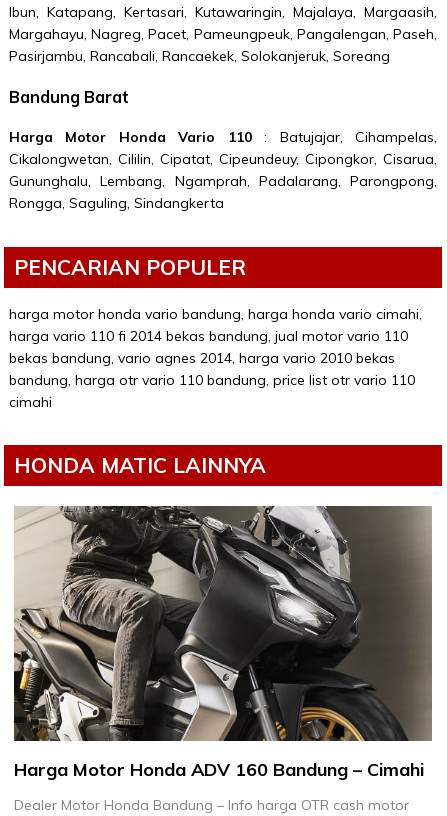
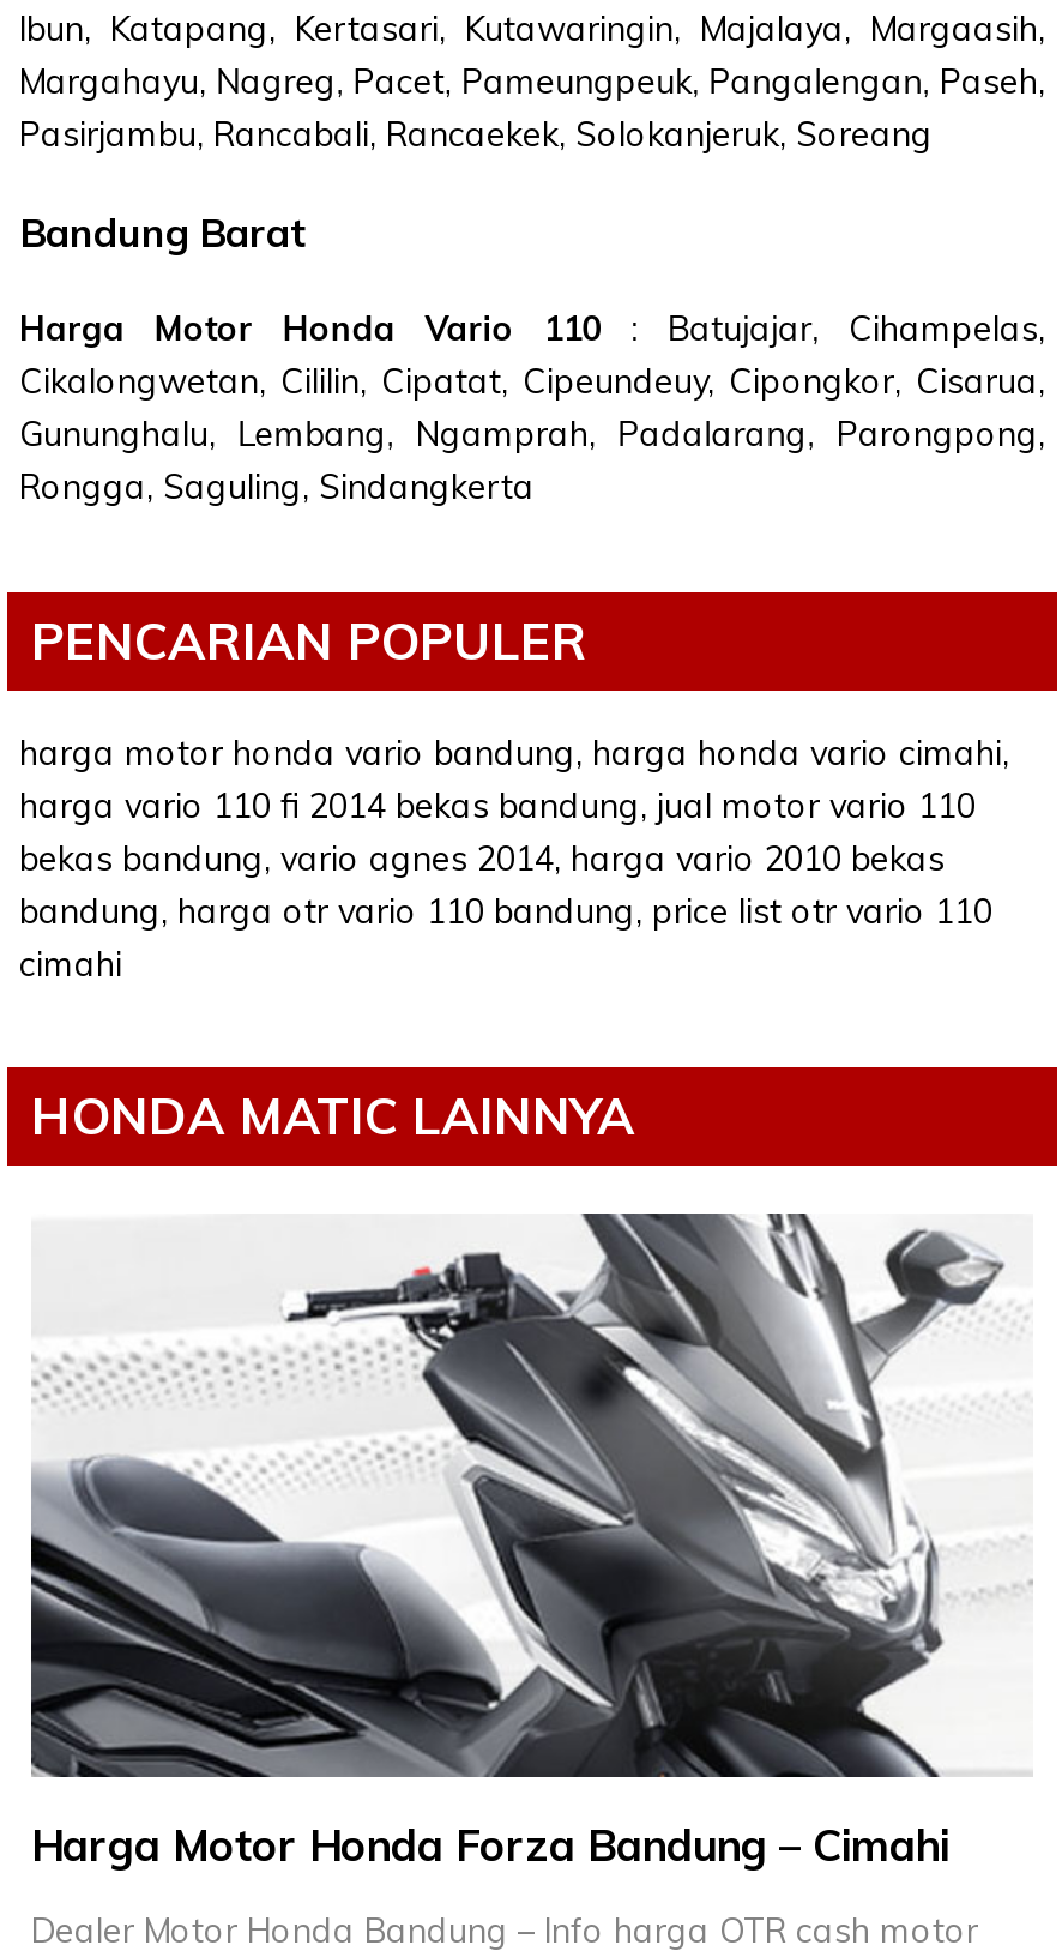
[14,505,433,781] [image] | Harga Motor Honda ADV 160 Bandung – Cimahi -> [29,1211,1033,1873] [image] | Harga Motor Honda Forza Bandung – Cimahi

